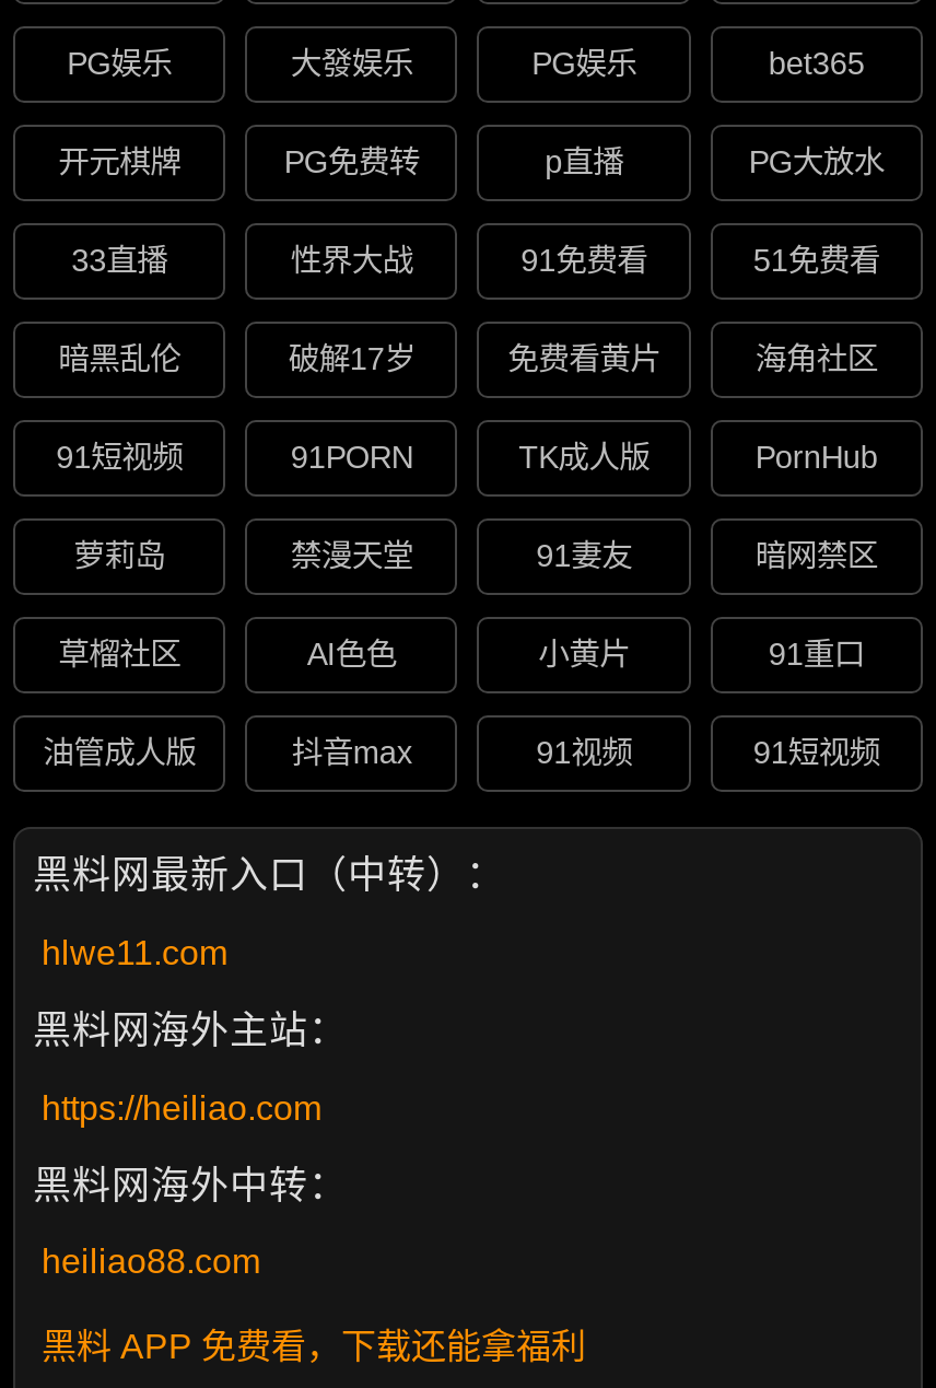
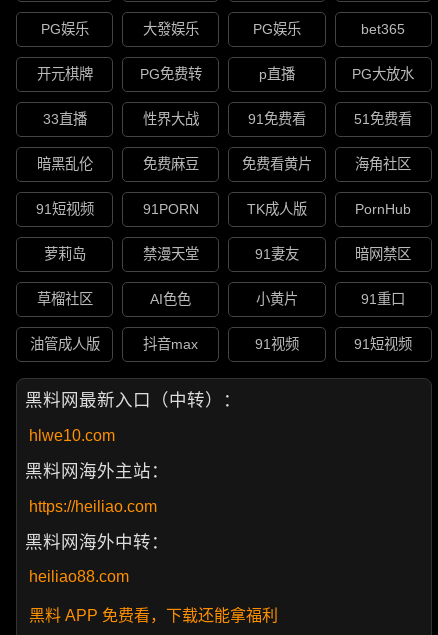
[288,342,415,377] 破解17岁 -> [143,156,199,172] 免费麻豆
[42,934,227,971] hlwe11.com -> [29,427,115,444] hlwe10.com

